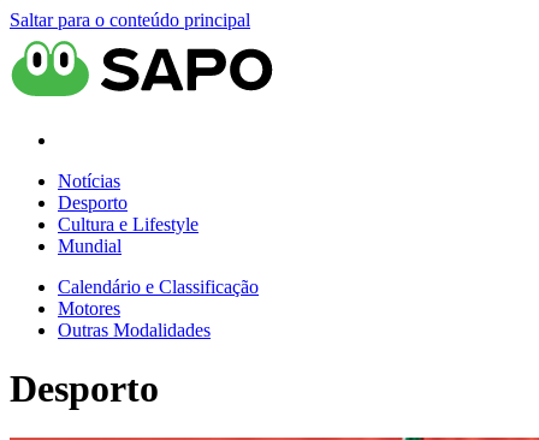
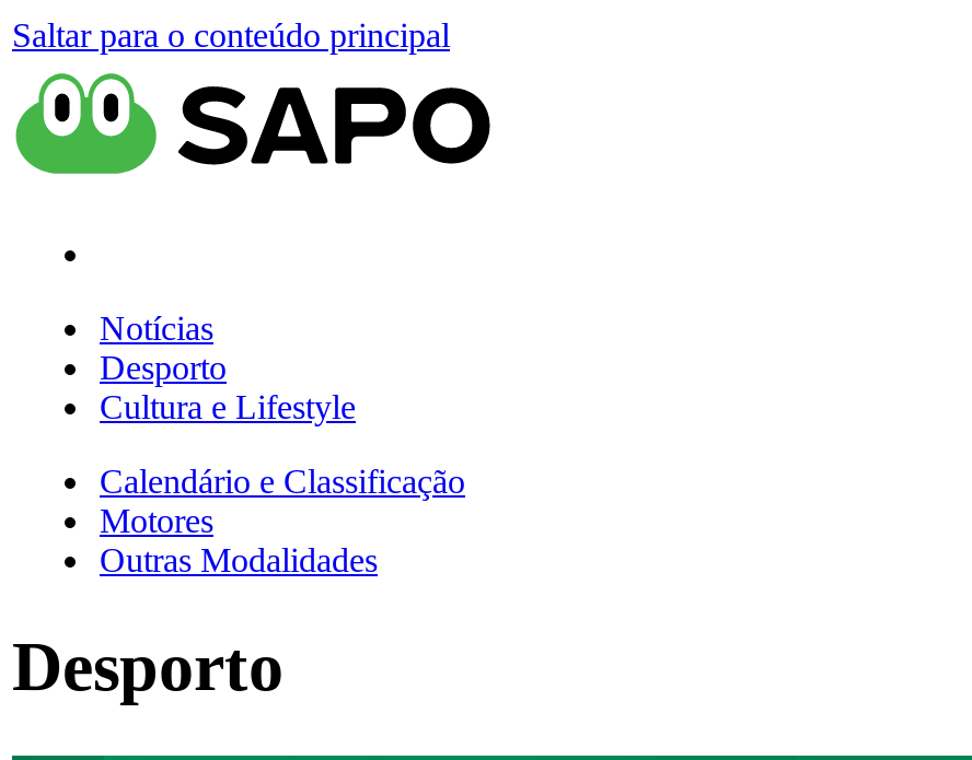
[58,236,122,256] Mundial -> none

